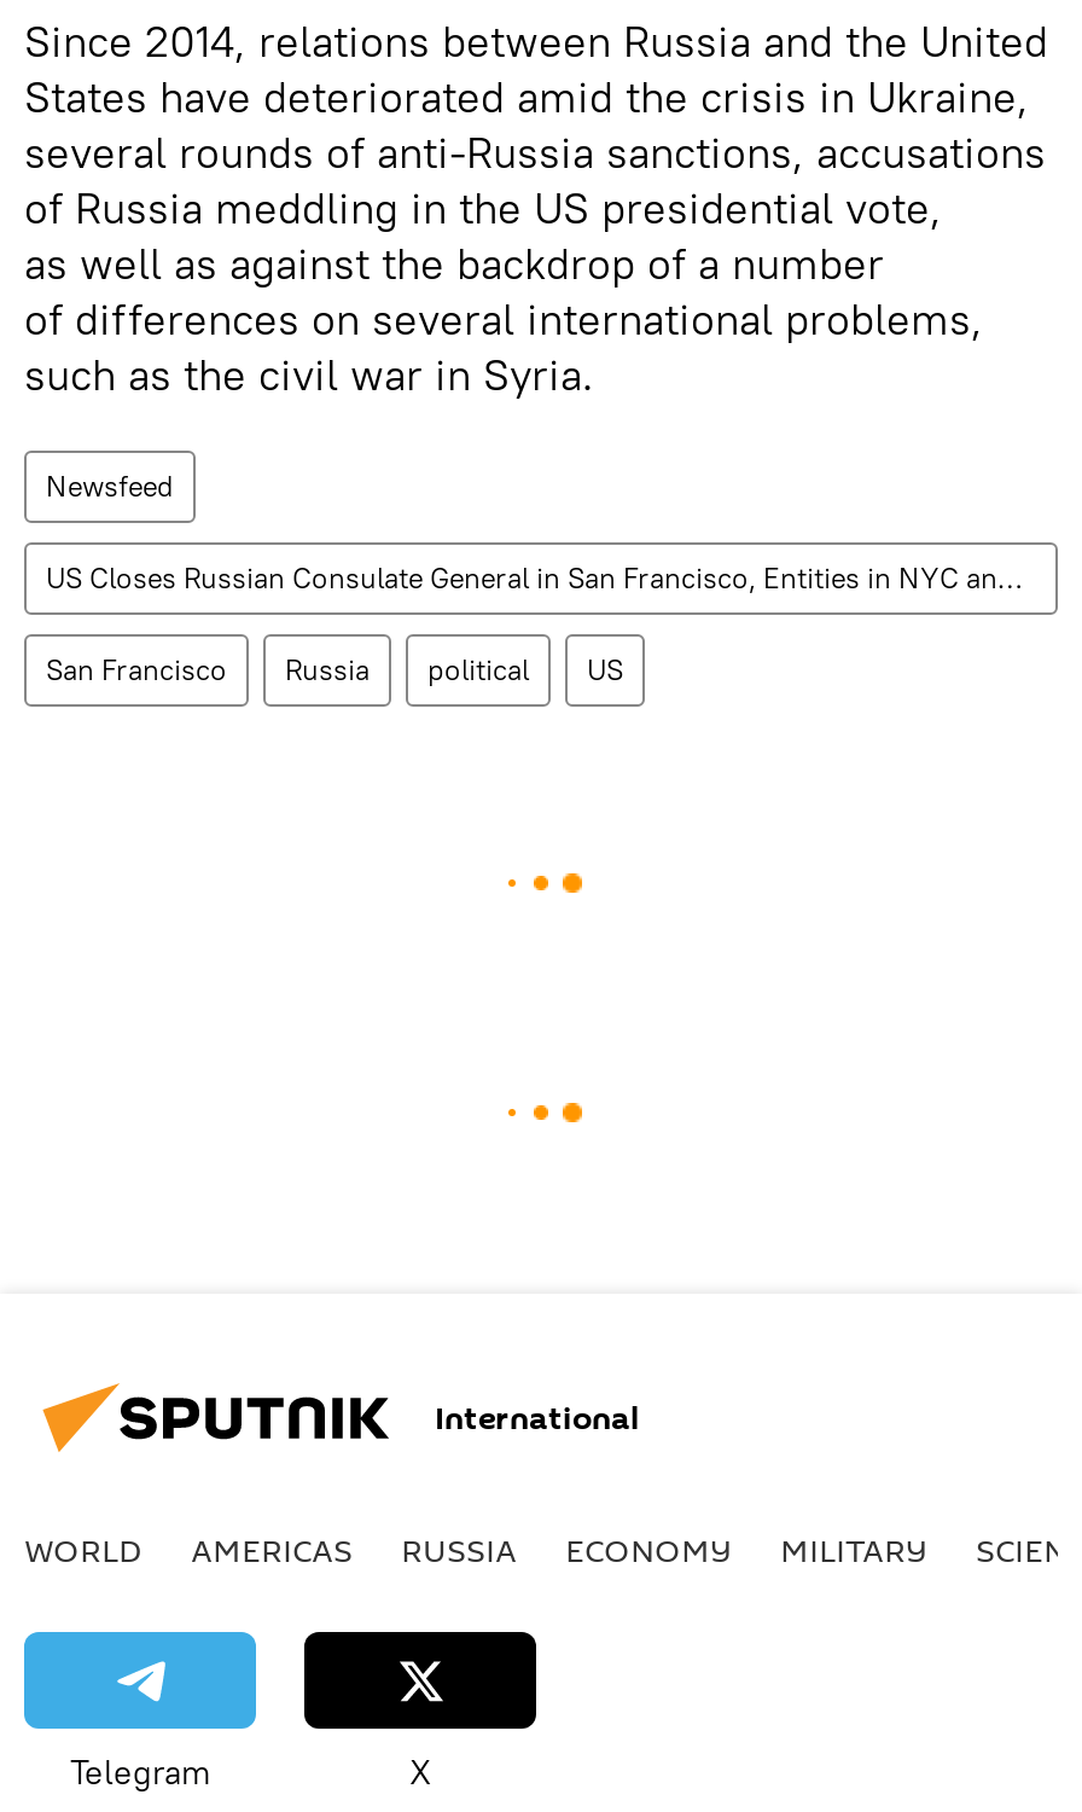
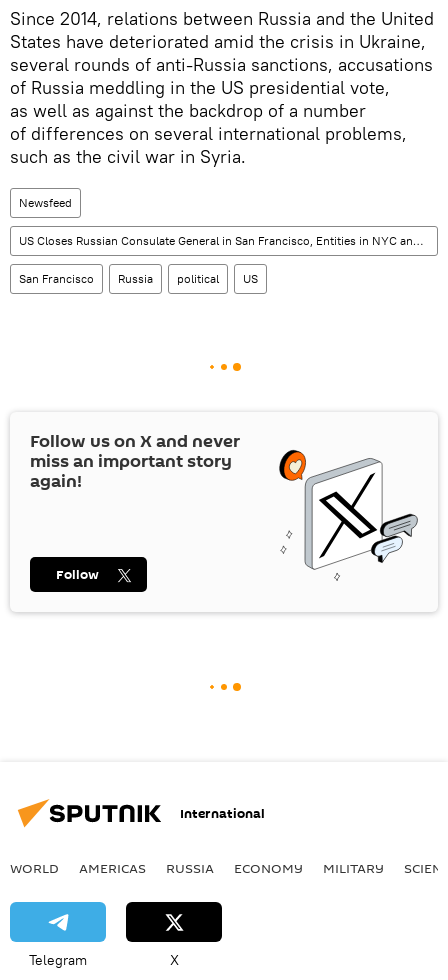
none -> [30,429,419,581] [image] | Follow us on X and never | miss an important story | again!
none -> [56,565,99,584] Follow

